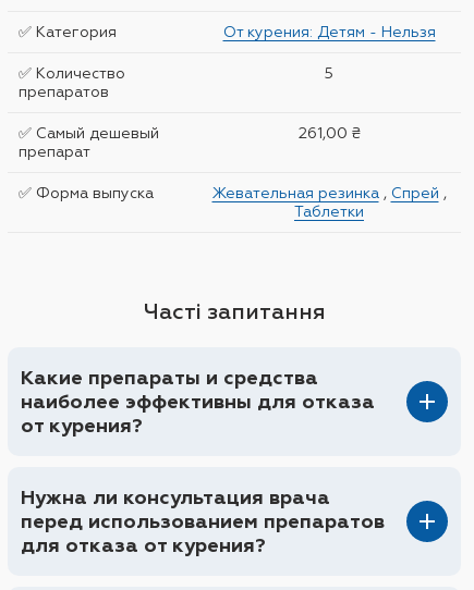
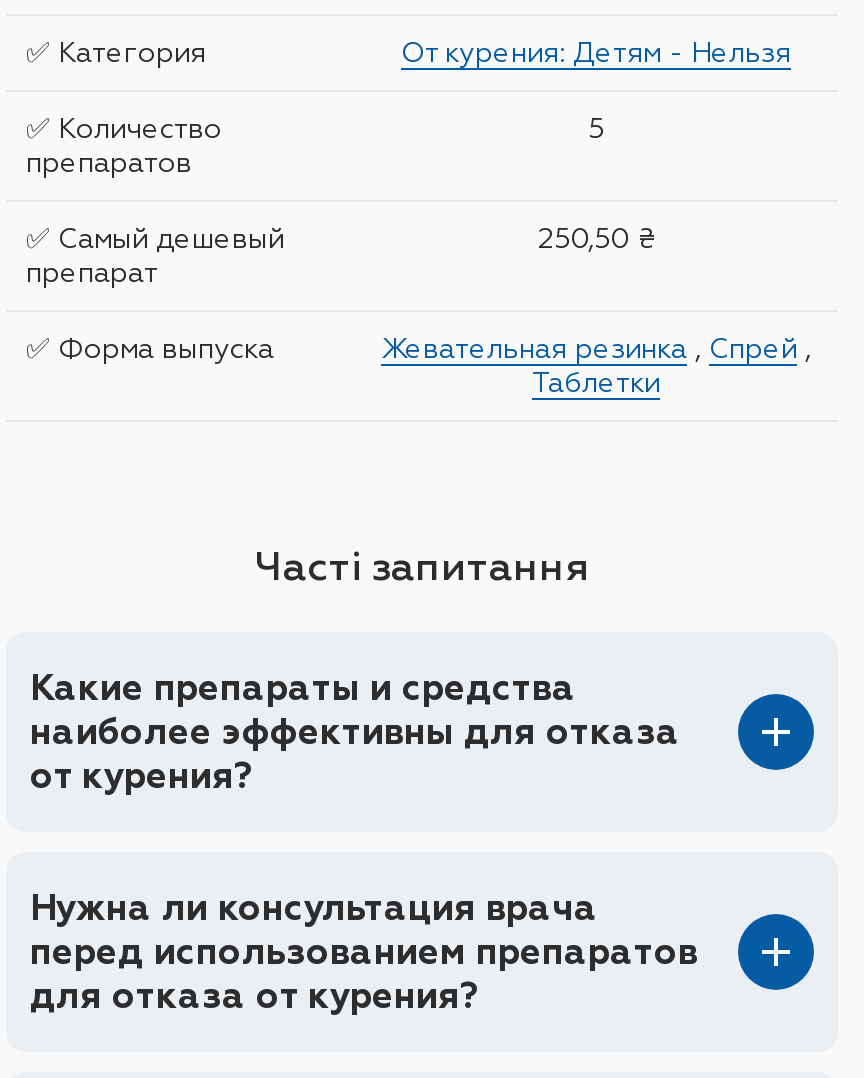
[298,124,360,141] 261,00 ₴ -> [538,221,654,253] 250,50 ₴

